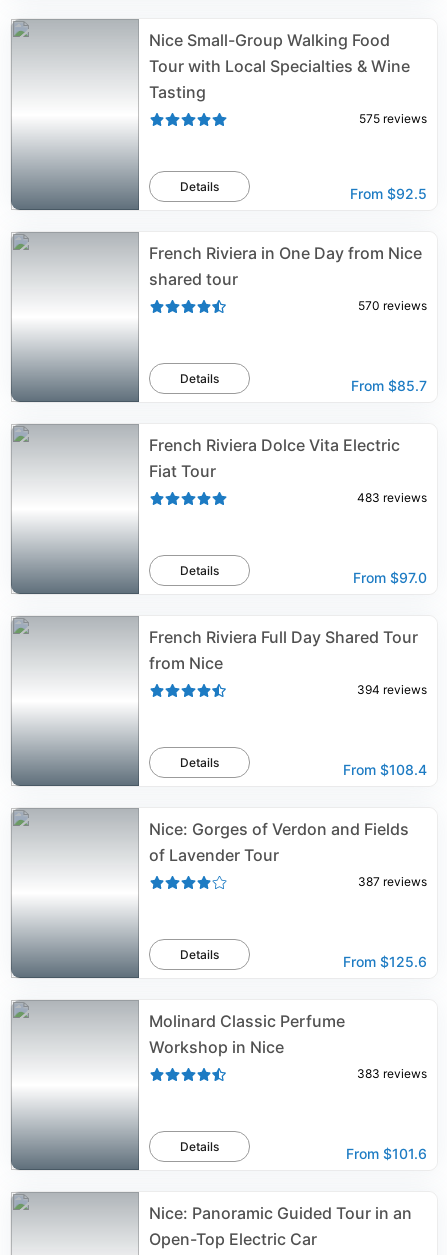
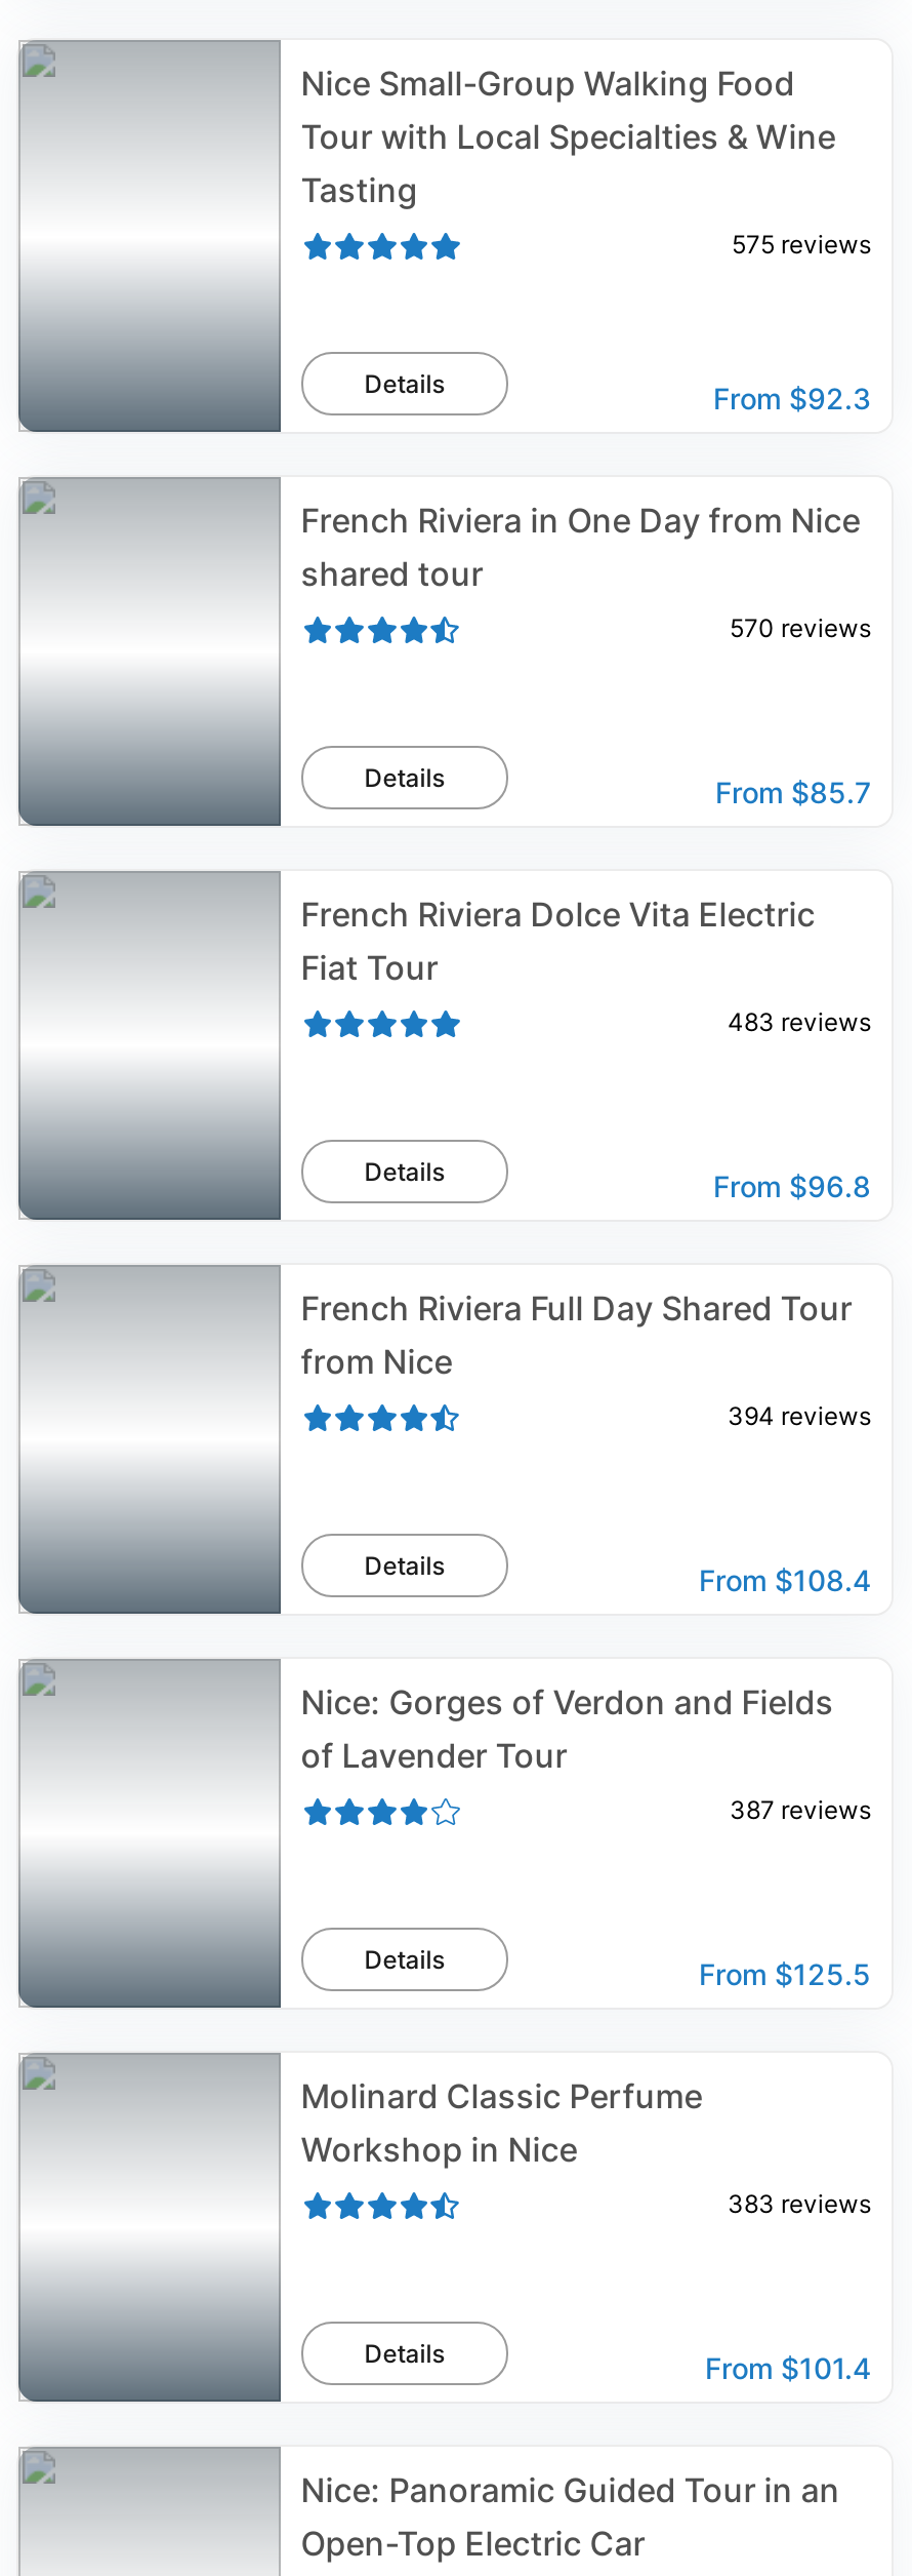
[350,185,427,202] From $92.5 -> [713,381,871,415] From $92.3
[353,569,427,586] From $97.0 -> [713,1168,871,1203] From $96.8
[343,953,427,970] From $125.6 -> [699,1956,871,1991] From $125.5
[346,1145,427,1162] From $101.6 -> [705,2350,871,2385] From $101.4

